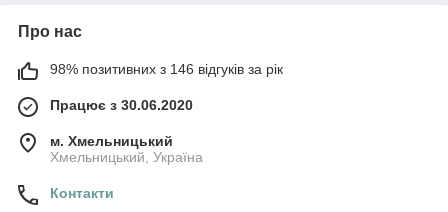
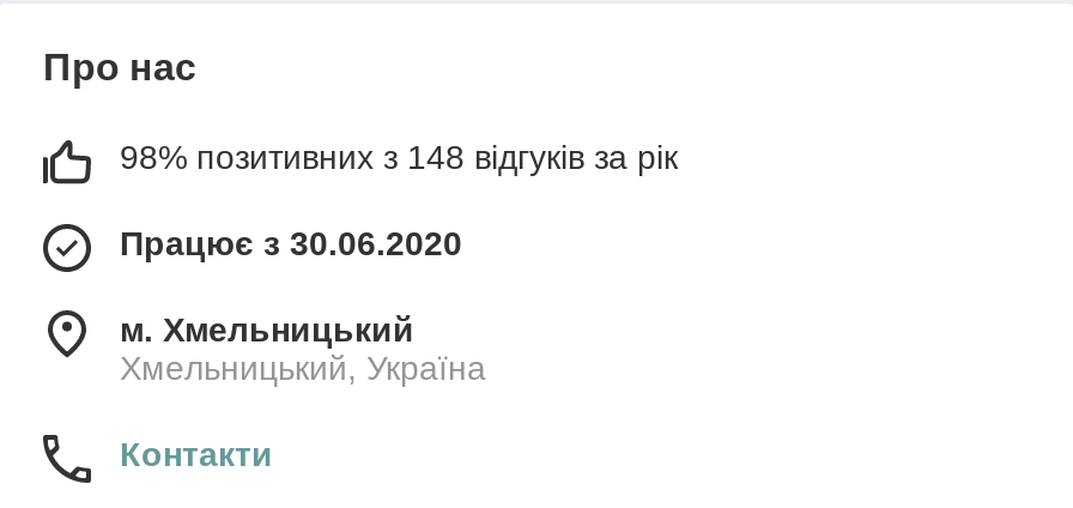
[50,61,283,77] 98% позитивних з 146 відгуків за рік -> [120,137,678,176] 98% позитивних з 148 відгуків за рік

